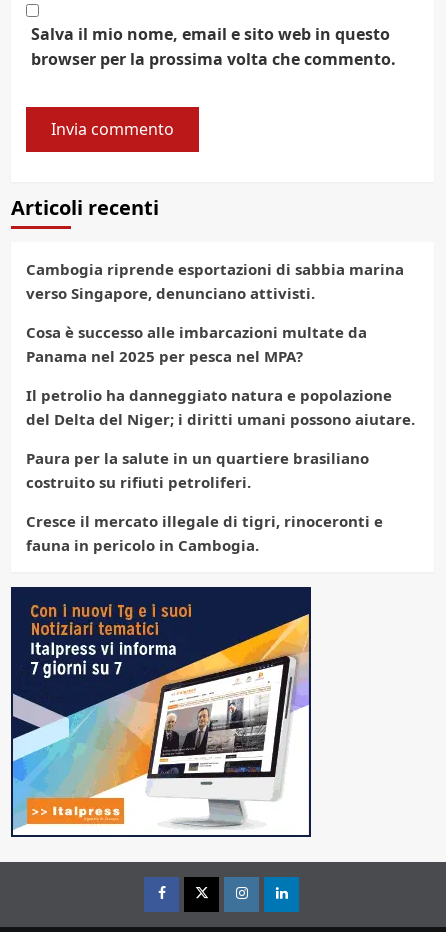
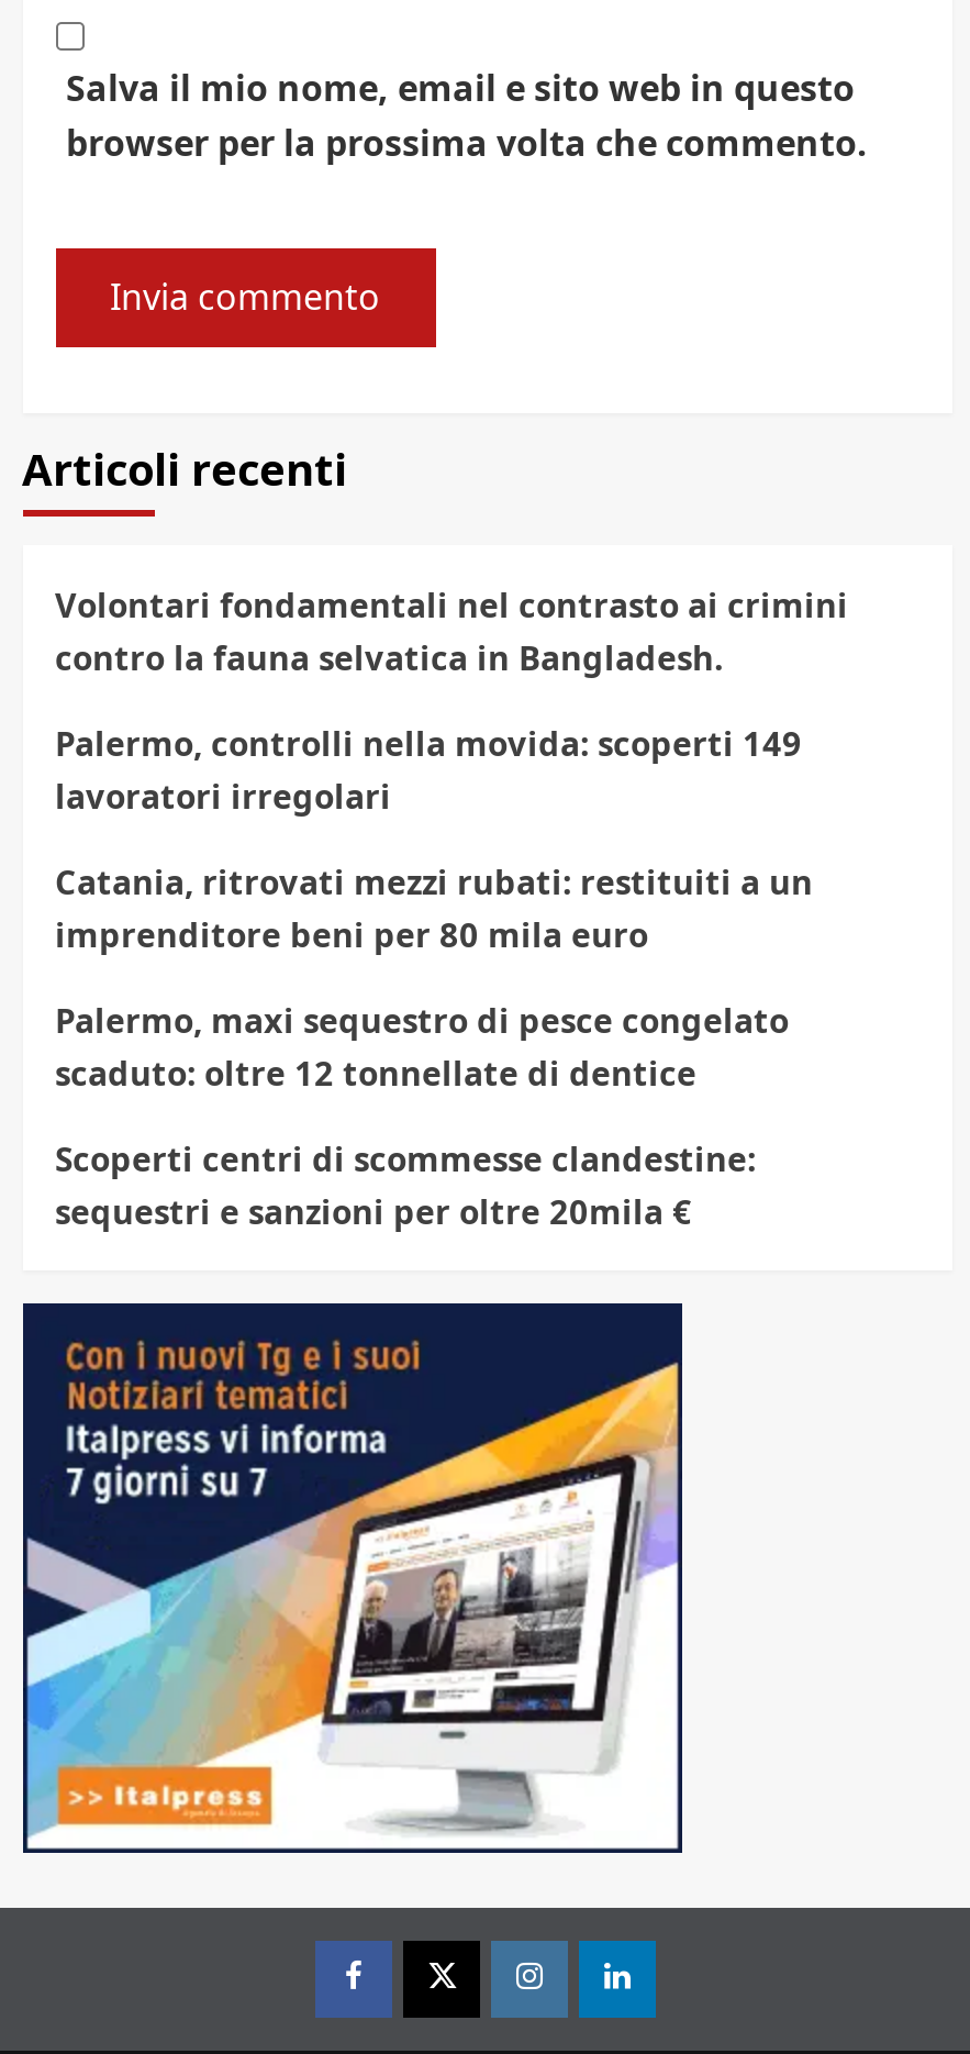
[25,259,403,303] Cambogia riprende esportazioni di sabbia marina | verso Singapore, denunciano attivisti. -> [55,582,848,679] Volontari fondamentali nel contrasto ai crimini | contro la fauna selvatica in Bangladesh.
[25,322,366,366] Cosa è successo alle imbarcazioni multate da | Panama nel 2025 per pesca nel MPA? -> [55,721,802,818] Palermo, controlli nella movida: scoperti 149 | lavoratori irregolari
[25,385,414,429] Il petrolio ha danneggiato natura e popolazione | del Delta del Niger; i diritti umani possono aiutare. -> [55,859,813,956] Catania, ritrovati mezzi rubati: restituiti a un | imprenditore beni per 80 mila euro
[25,448,368,492] Paura per la salute in un quartiere brasiliano | costruito su rifiuti petroliferi. -> [55,998,789,1095] Palermo, maxi sequestro di pesce congelato | scaduto: oltre 12 tonnellate di dentice
[25,511,382,555] Cresce il mercato illegale di tigri, rinoceronti e | fauna in pericolo in Cambogia. -> [55,1136,756,1233] Scoperti centri di scommesse clandestine: | sequestri e sanzioni per oltre 20mila €

